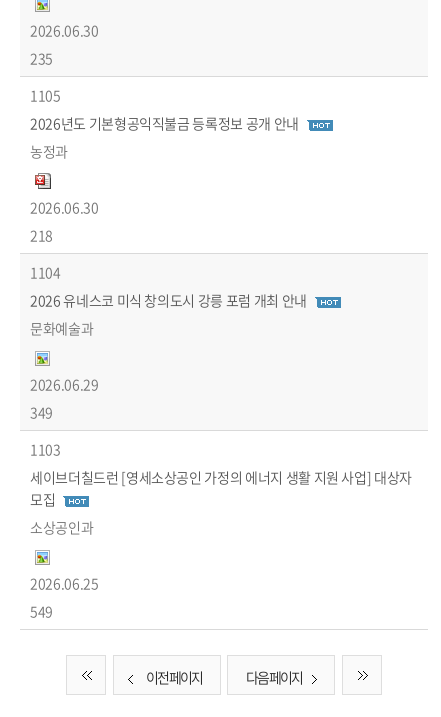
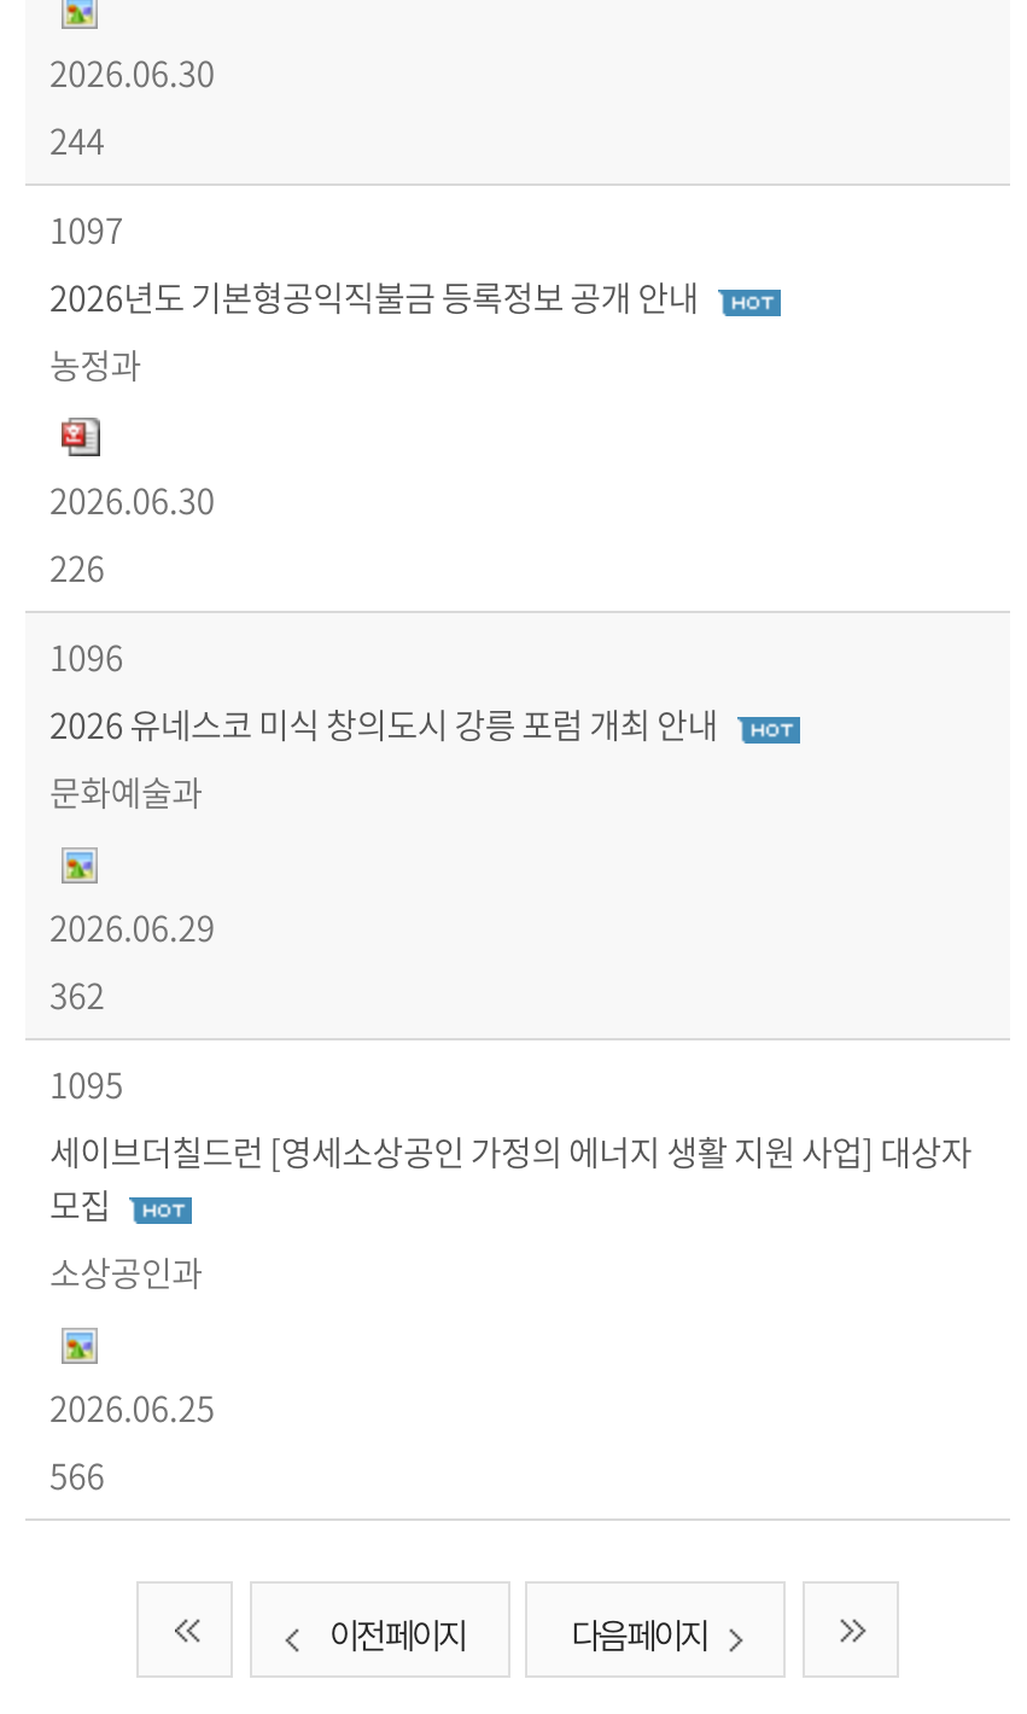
[30,48,53,68] 235 -> [49,116,105,164] 244
[30,85,61,105] 1105 -> [49,205,123,253] 1097
[30,225,53,245] 218 -> [49,543,105,591] 226
[30,262,61,282] 1104 -> [49,632,123,681] 1096
[30,402,53,422] 349 -> [49,970,105,1019] 362
[30,439,61,459] 1103 -> [49,1060,123,1108] 1095
[30,601,53,621] 549 -> [49,1451,105,1499] 566

